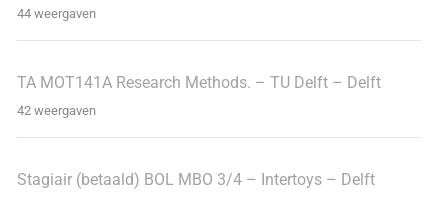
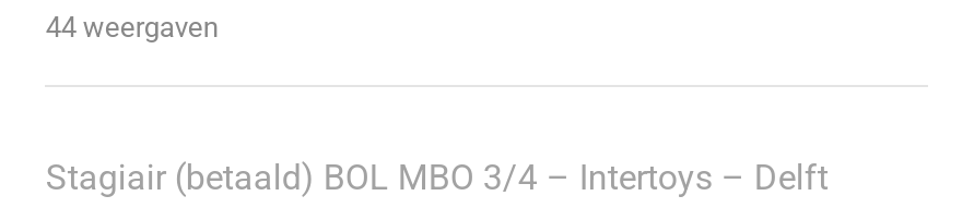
[17,73,381,118] TA MOT141A Research Methods. – TU Delft – Delft | 42 weergaven -> none

